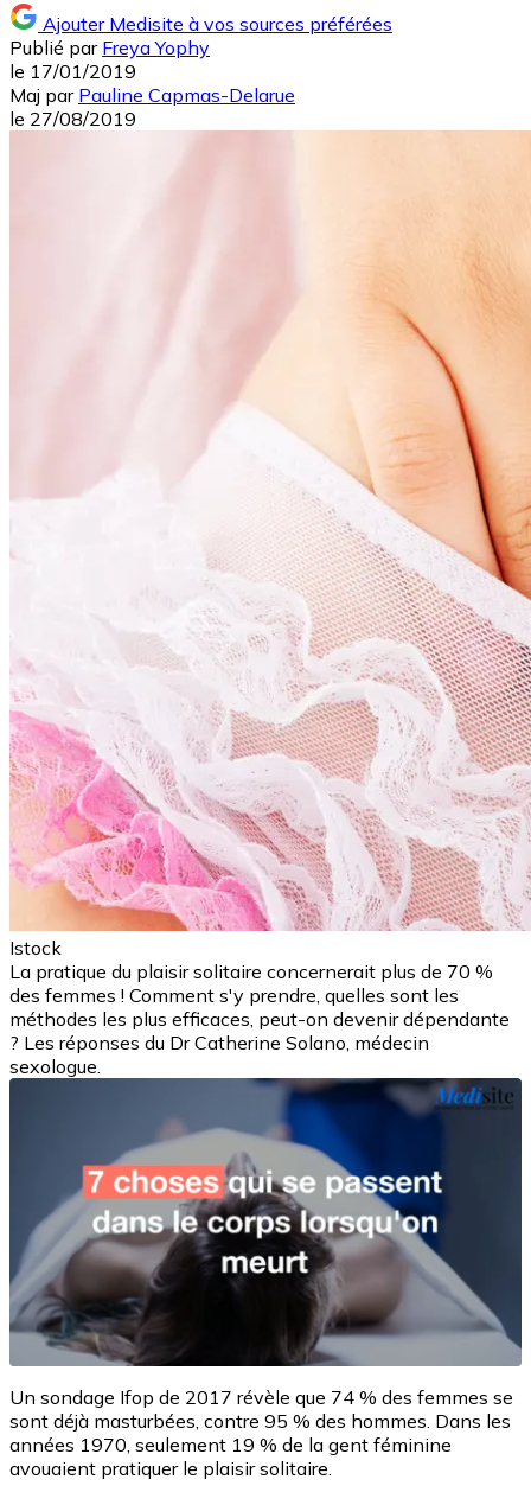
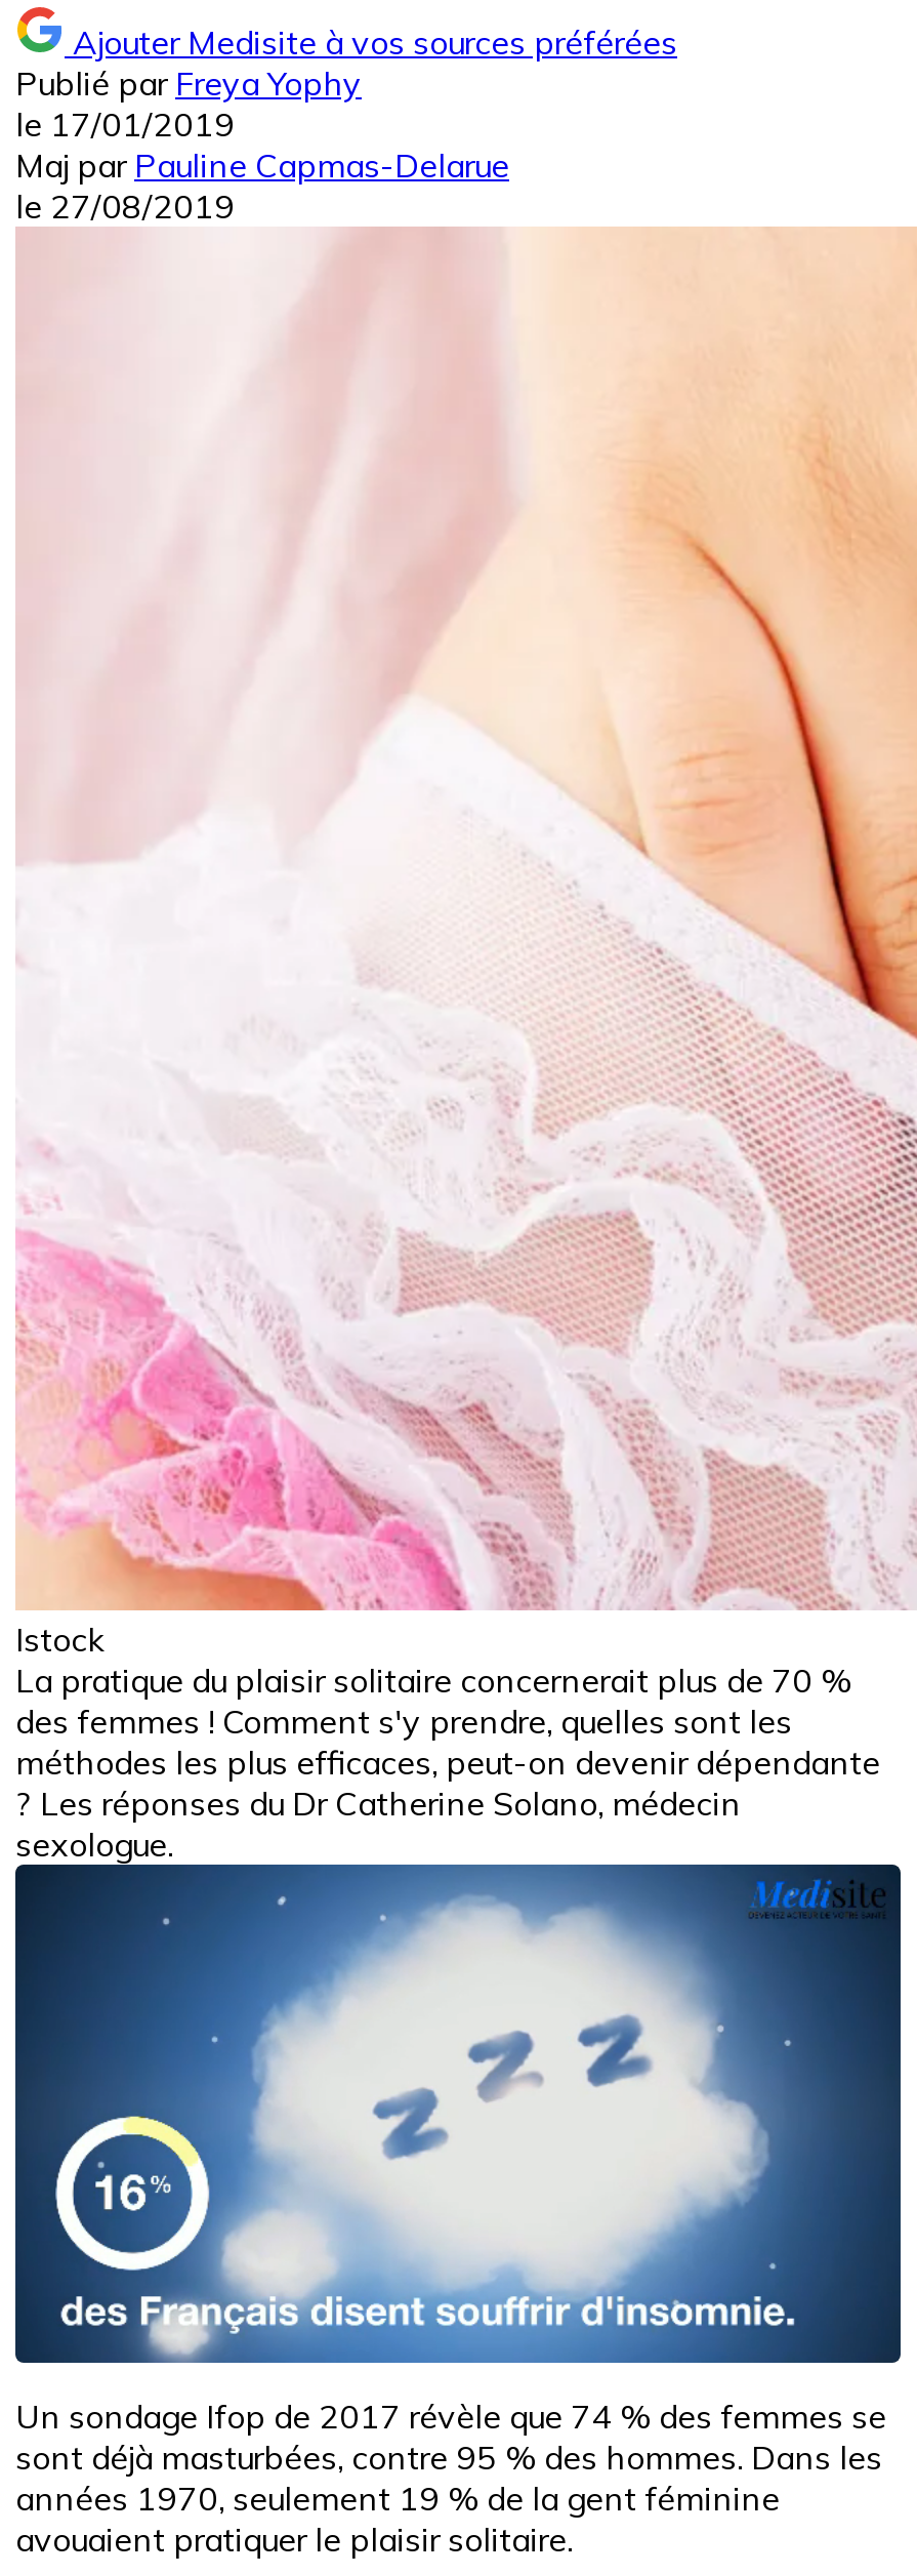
[9,1078,522,1367] [image] -> [15,1865,901,2365] [image]

